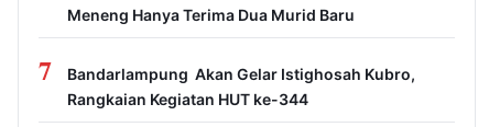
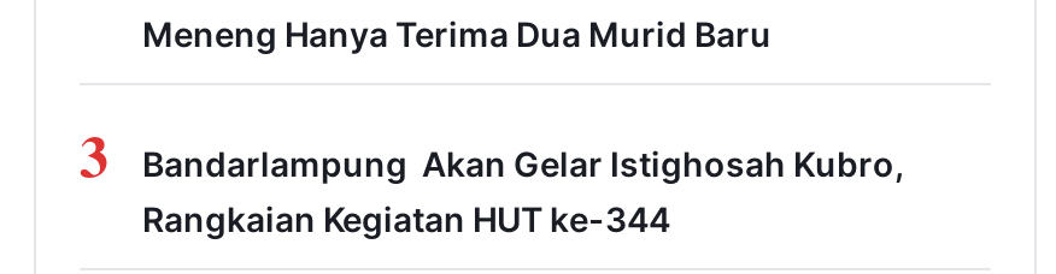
[39,50,415,89] 7 Bandarlampung Akan Gelar Istighosah Kubro, -> [80,111,904,195] 3 Bandarlampung Akan Gelar Istighosah Kubro,

